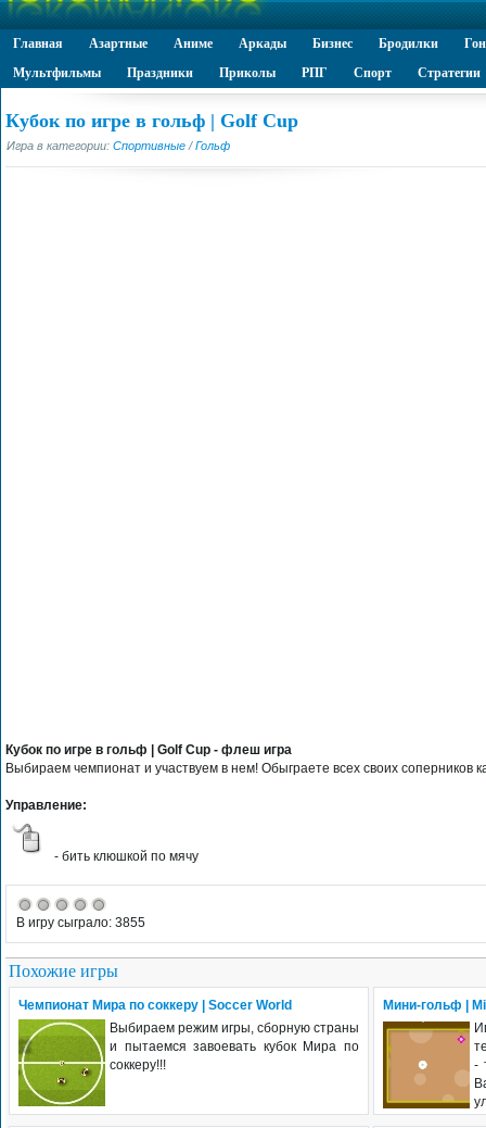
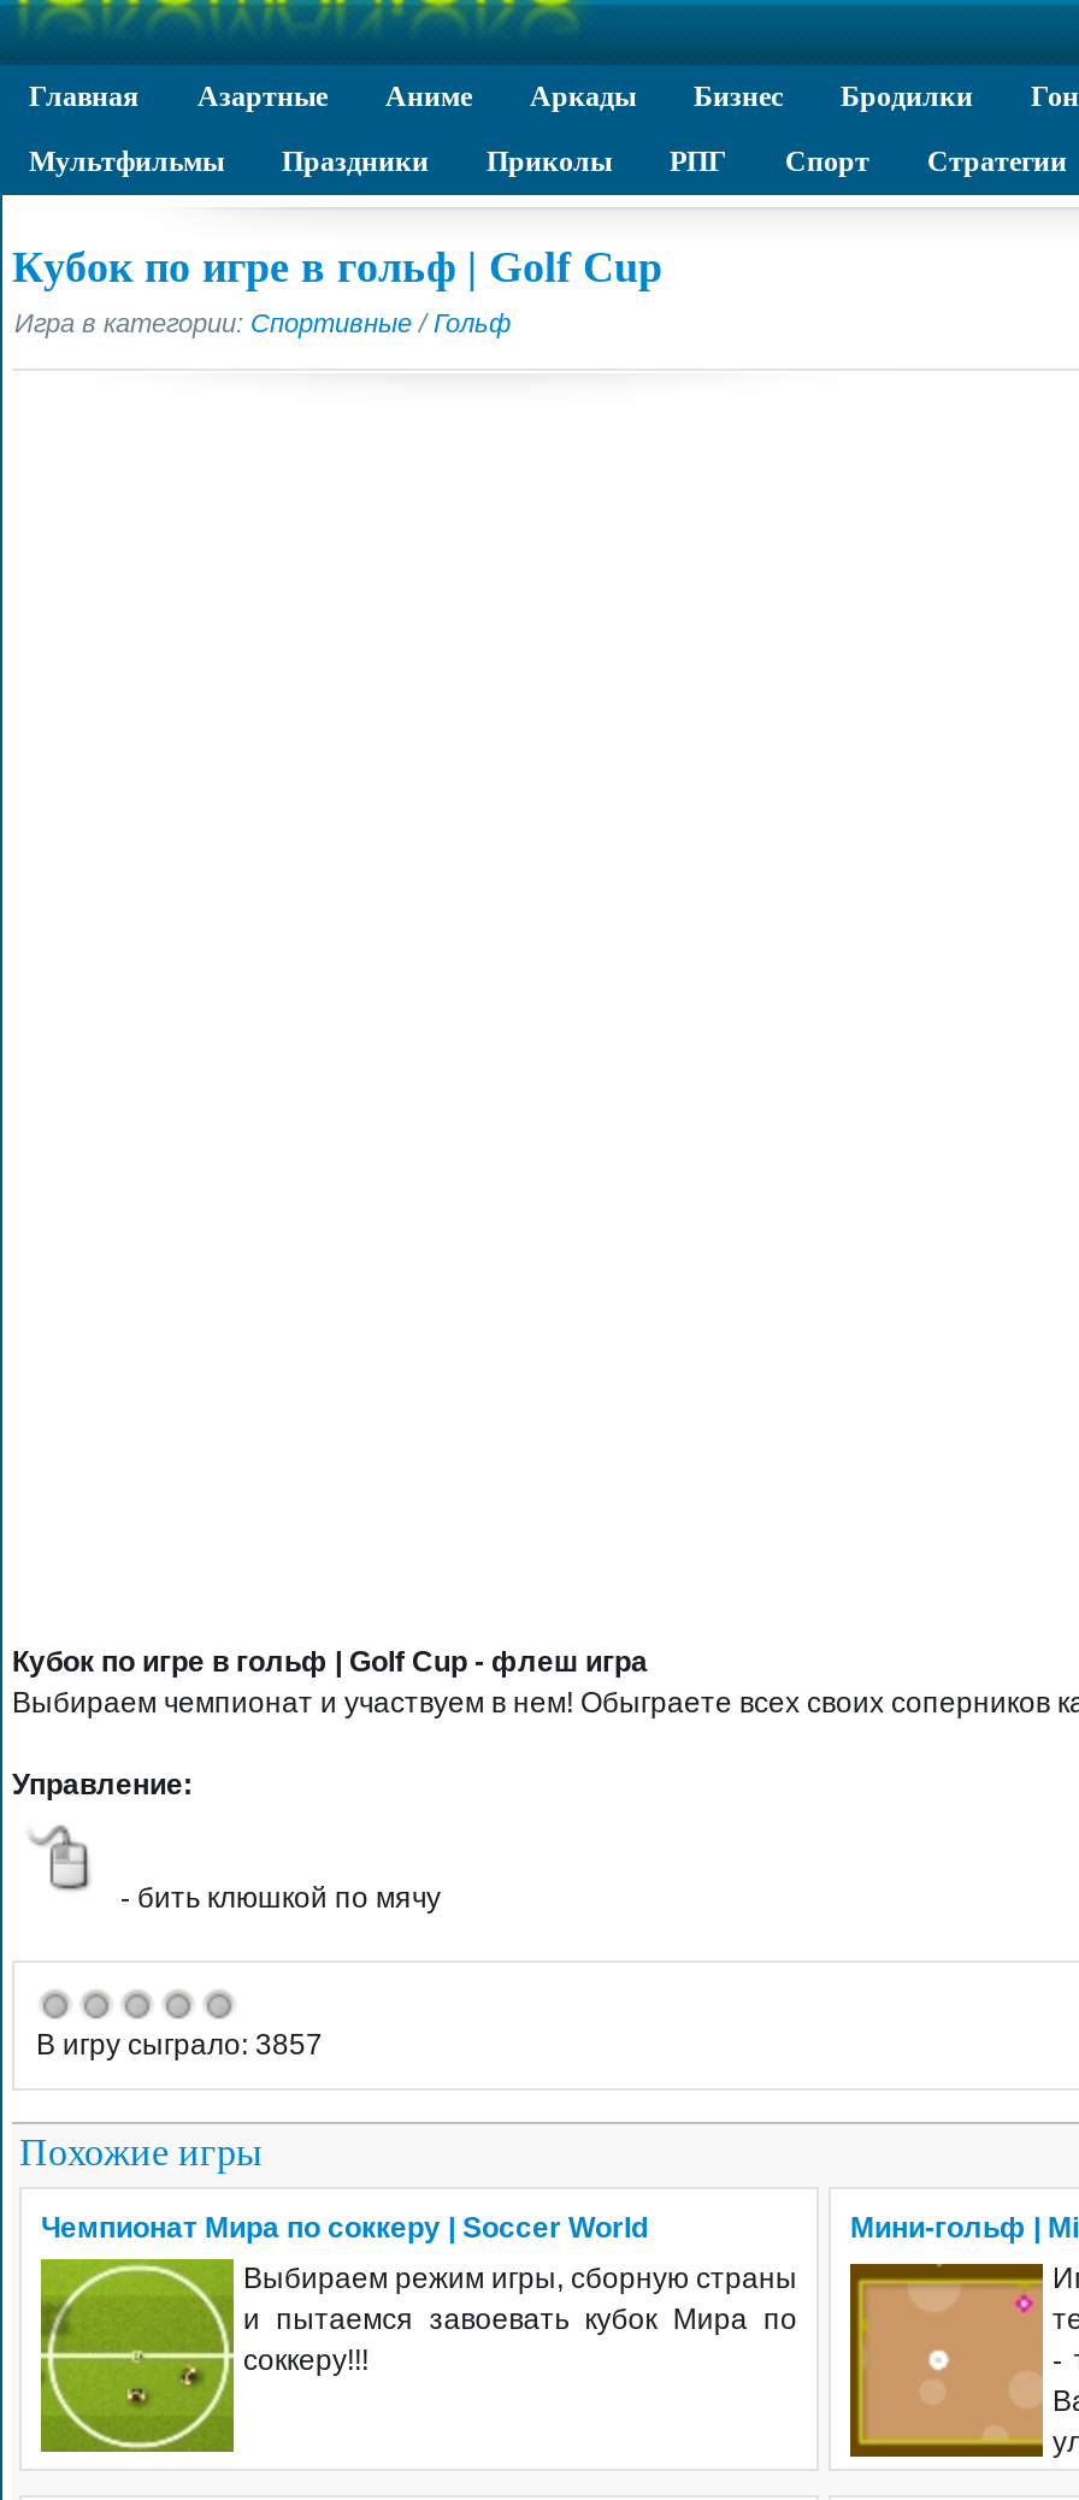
[16,915,145,930] В игру сыграло: 3855 -> [36,2027,323,2061] В игру сыграло: 3857

